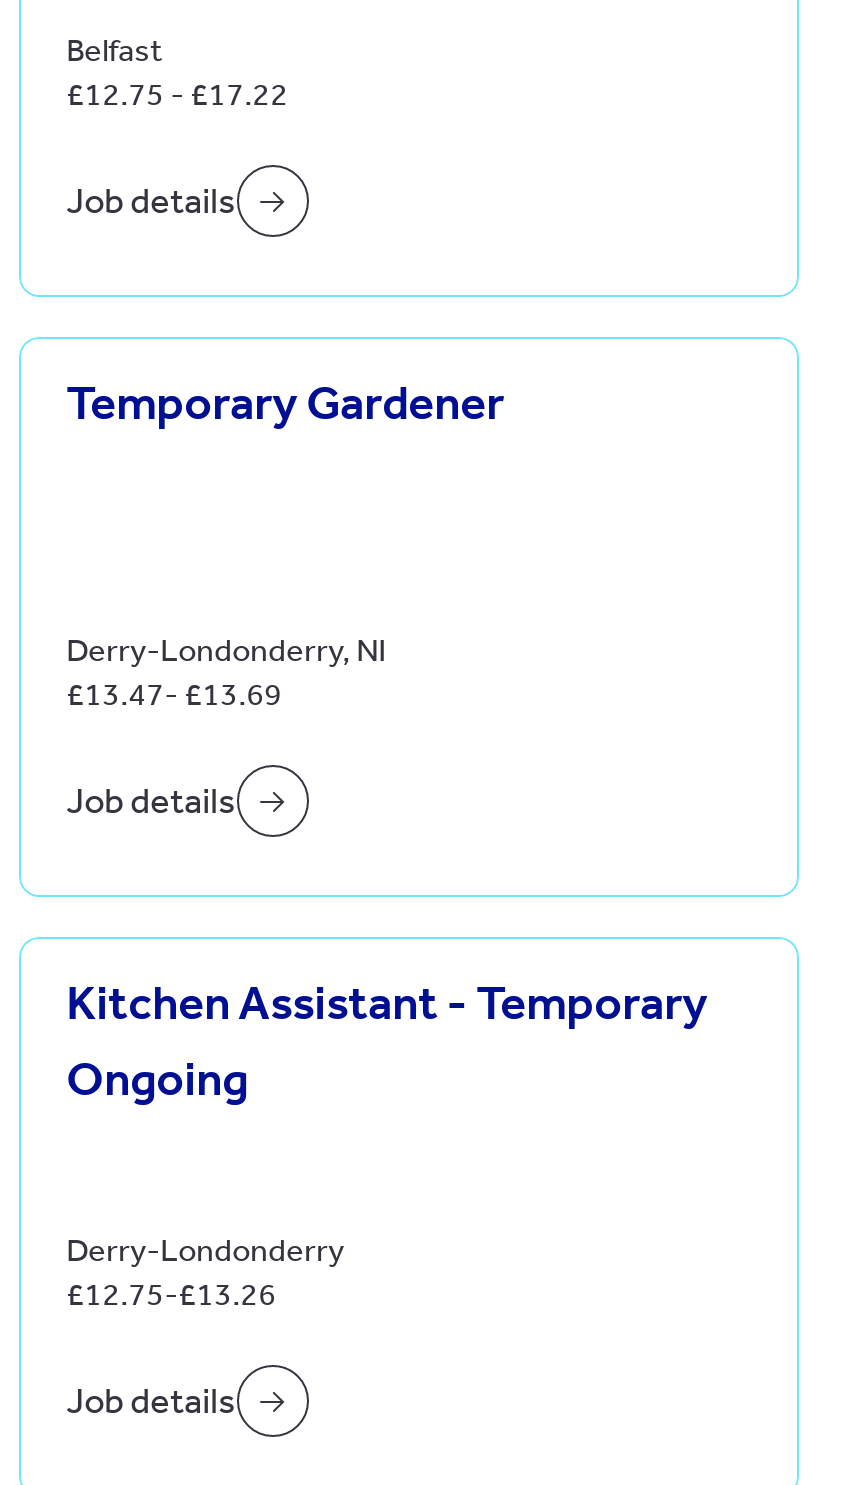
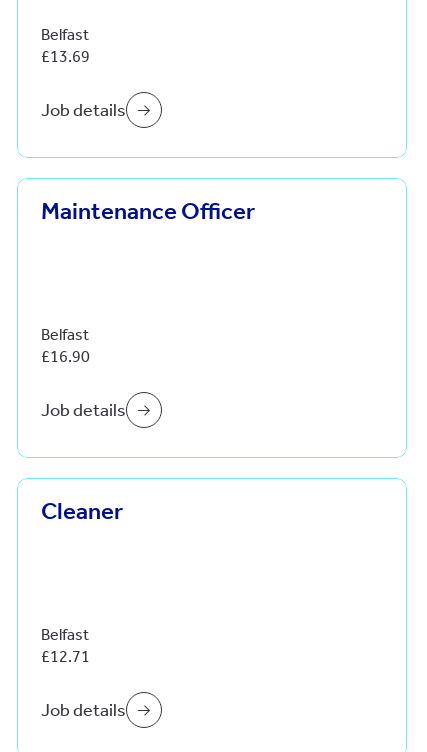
[66,75,288,113] £12.75 - £17.22 -> [41,47,90,66] £13.69
[66,375,504,431] Temporary Gardener -> [41,197,255,225] Maintenance Officer
[66,631,386,713] Derry-Londonderry, NI | £13.47- £13.69 -> [41,325,90,366] Belfast | £16.90
[66,975,708,1107] Kitchen Assistant - Temporary | Ongoing -> [41,497,123,525] Cleaner
[66,1231,344,1313] Derry-Londonderry | £12.75-£13.26 -> [41,625,90,666] Belfast | £12.71

